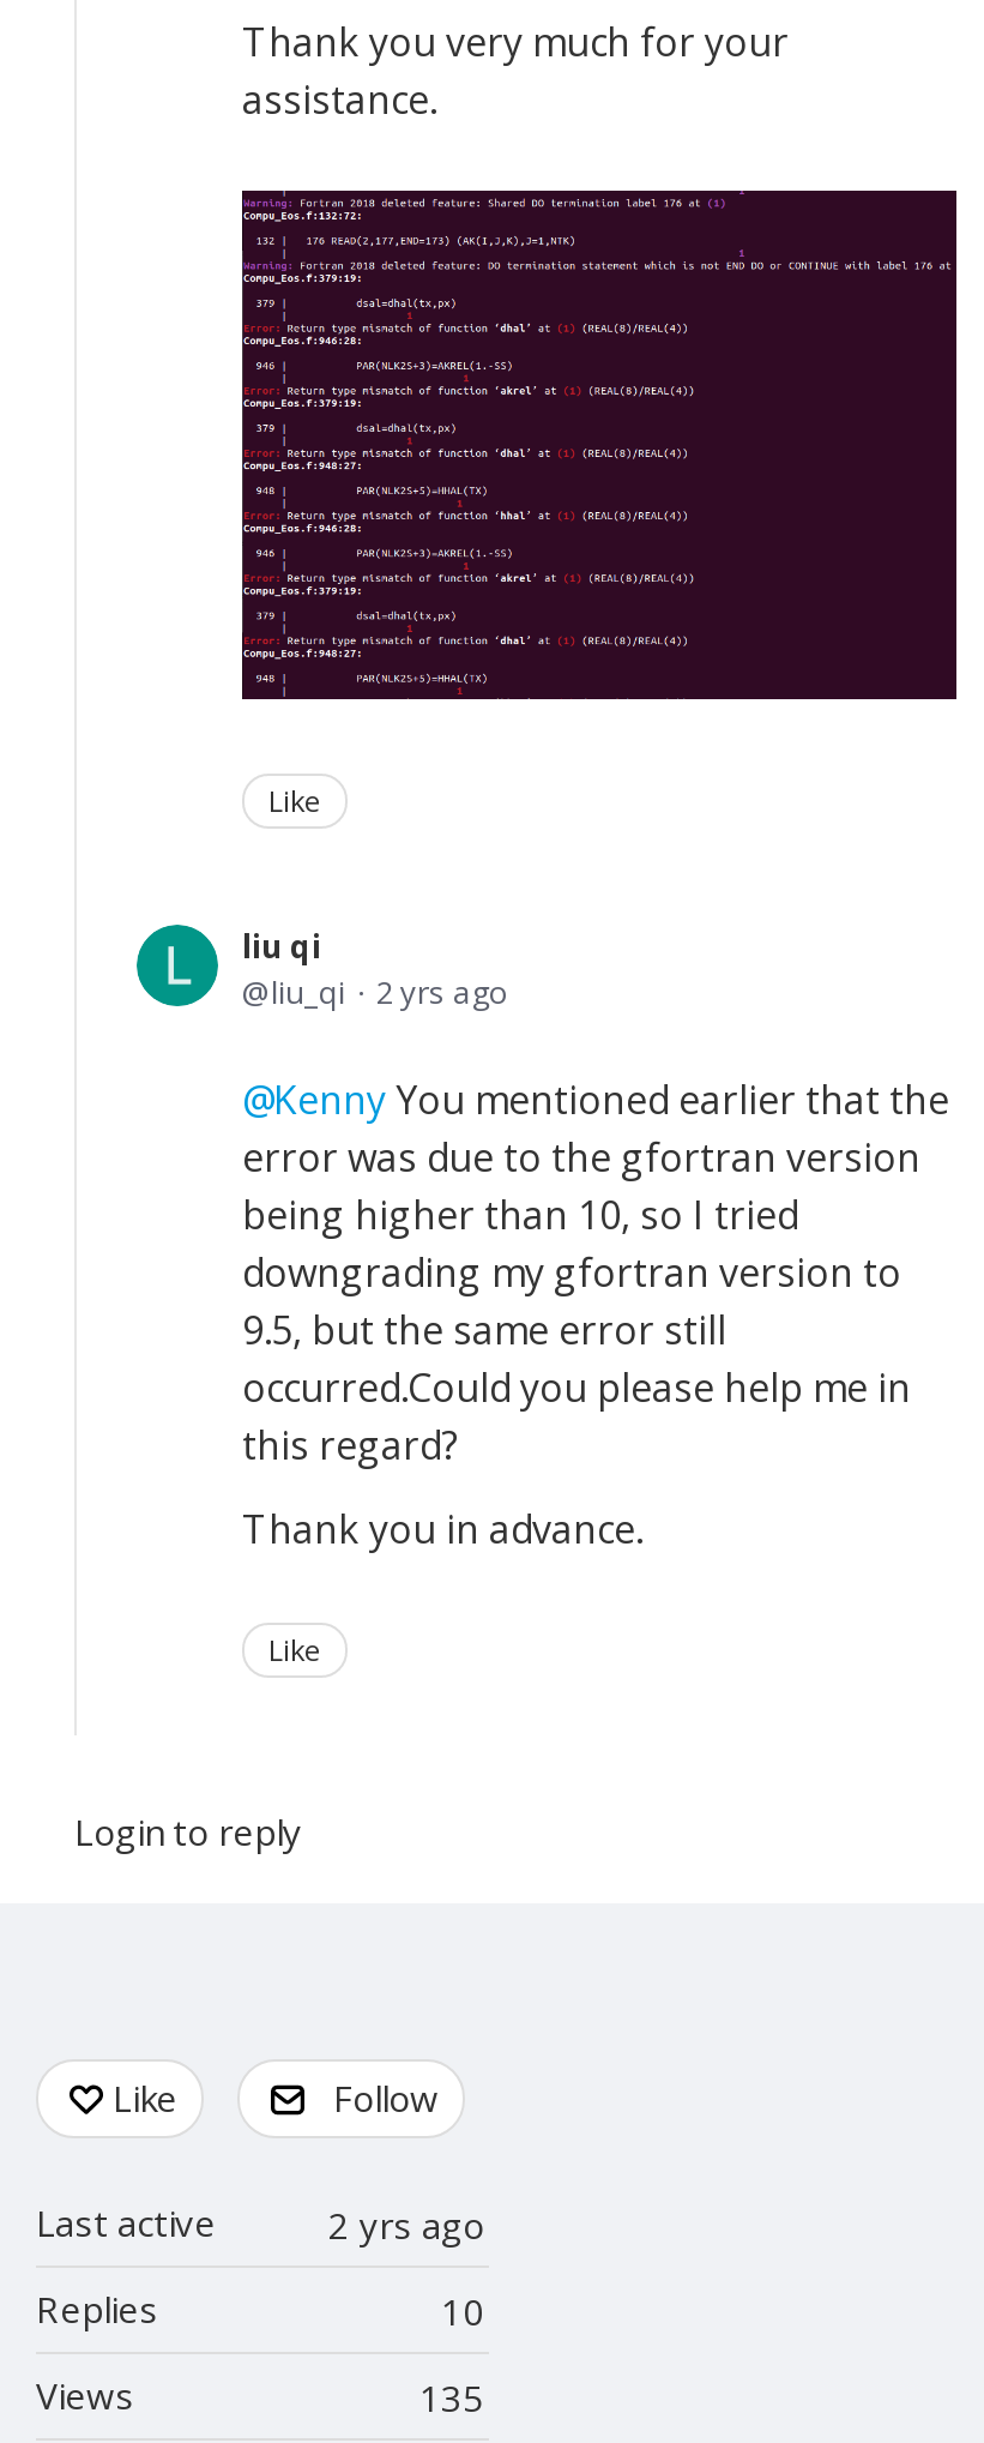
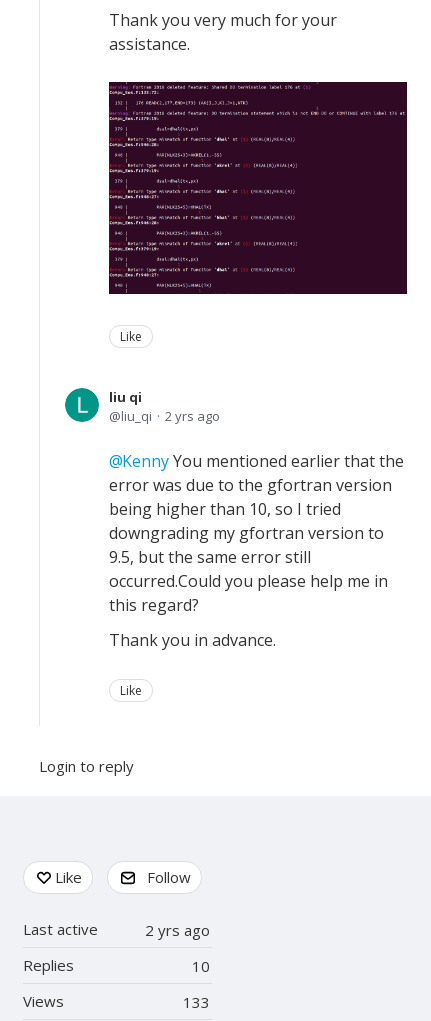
[419,2374,484,2422] 135 -> [183,992,210,1012] 133

